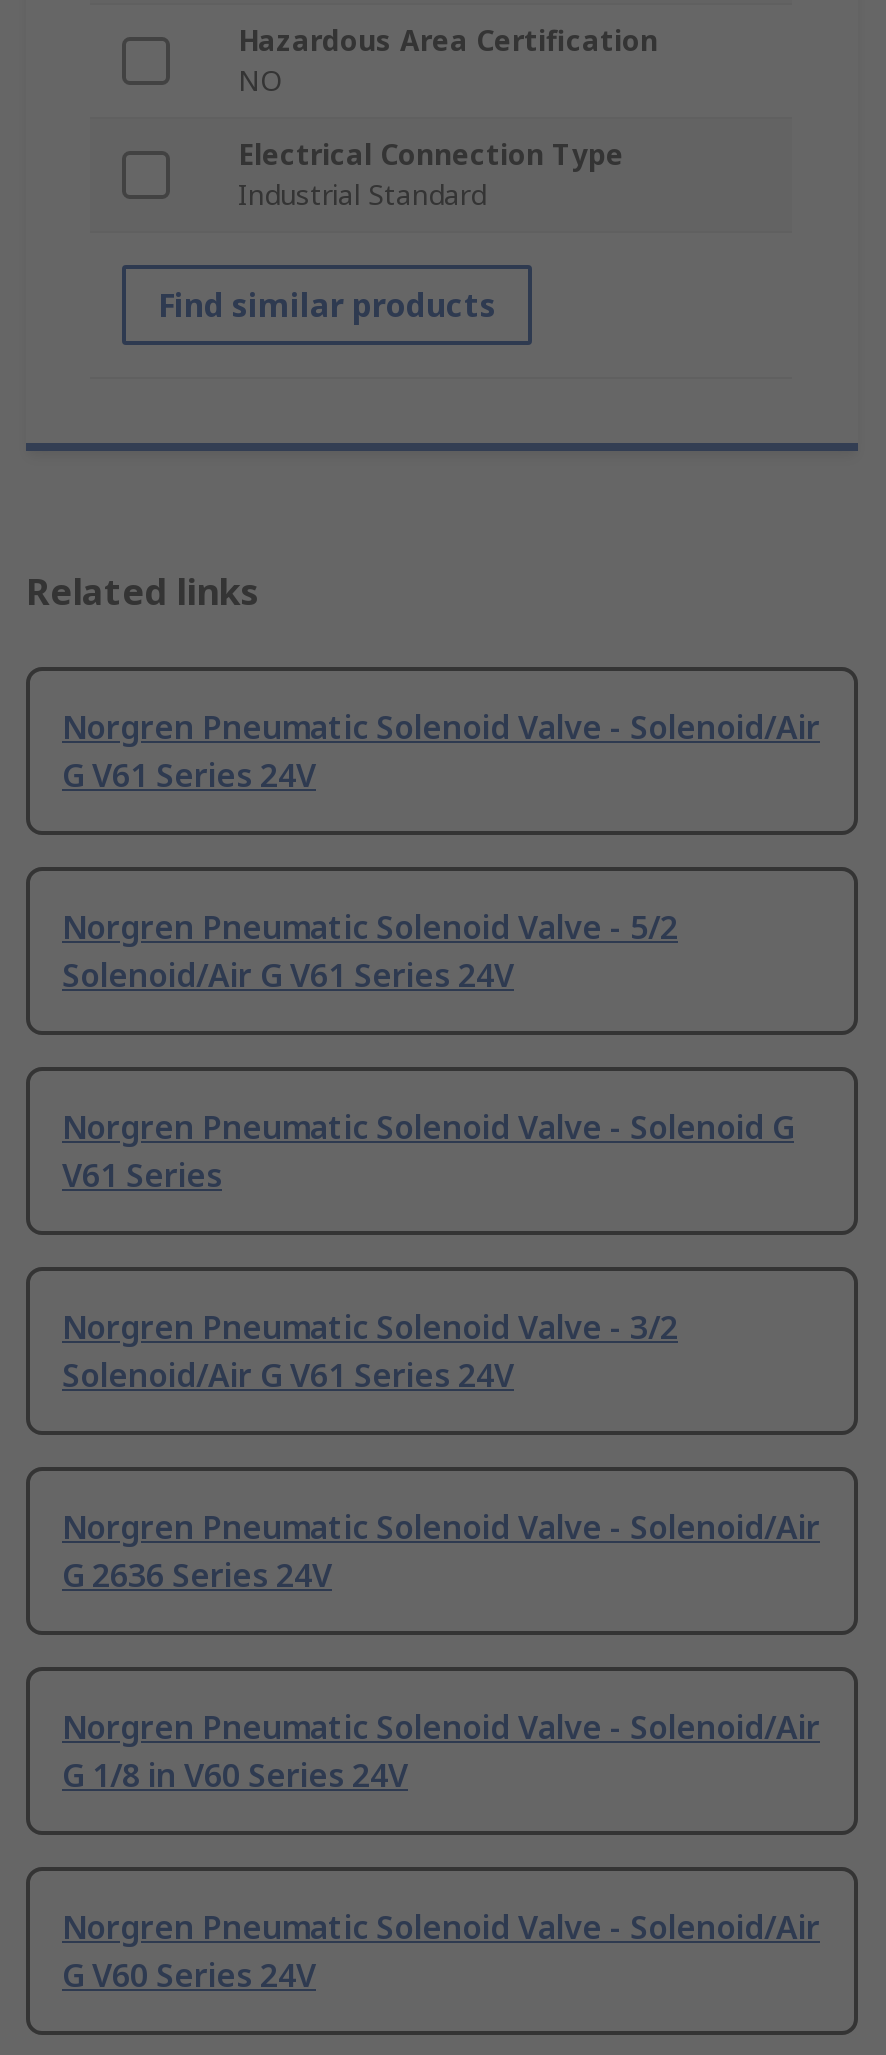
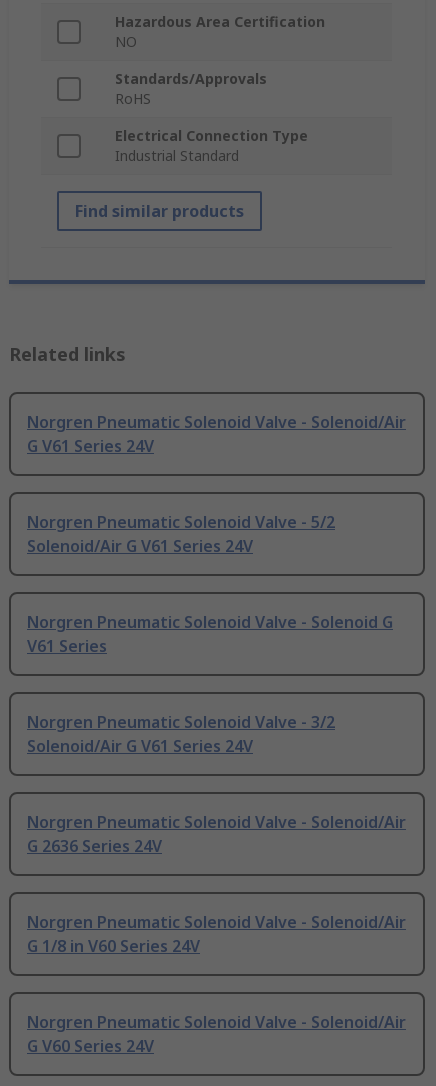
none -> [115,69,267,108] Standards/Approvals | RoHS

